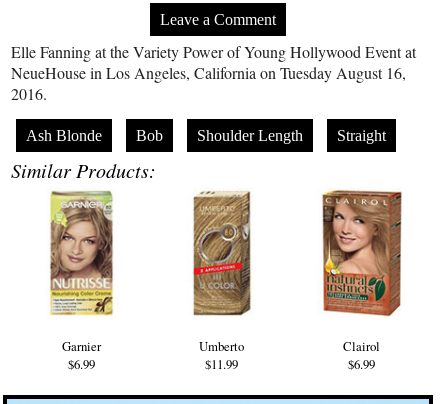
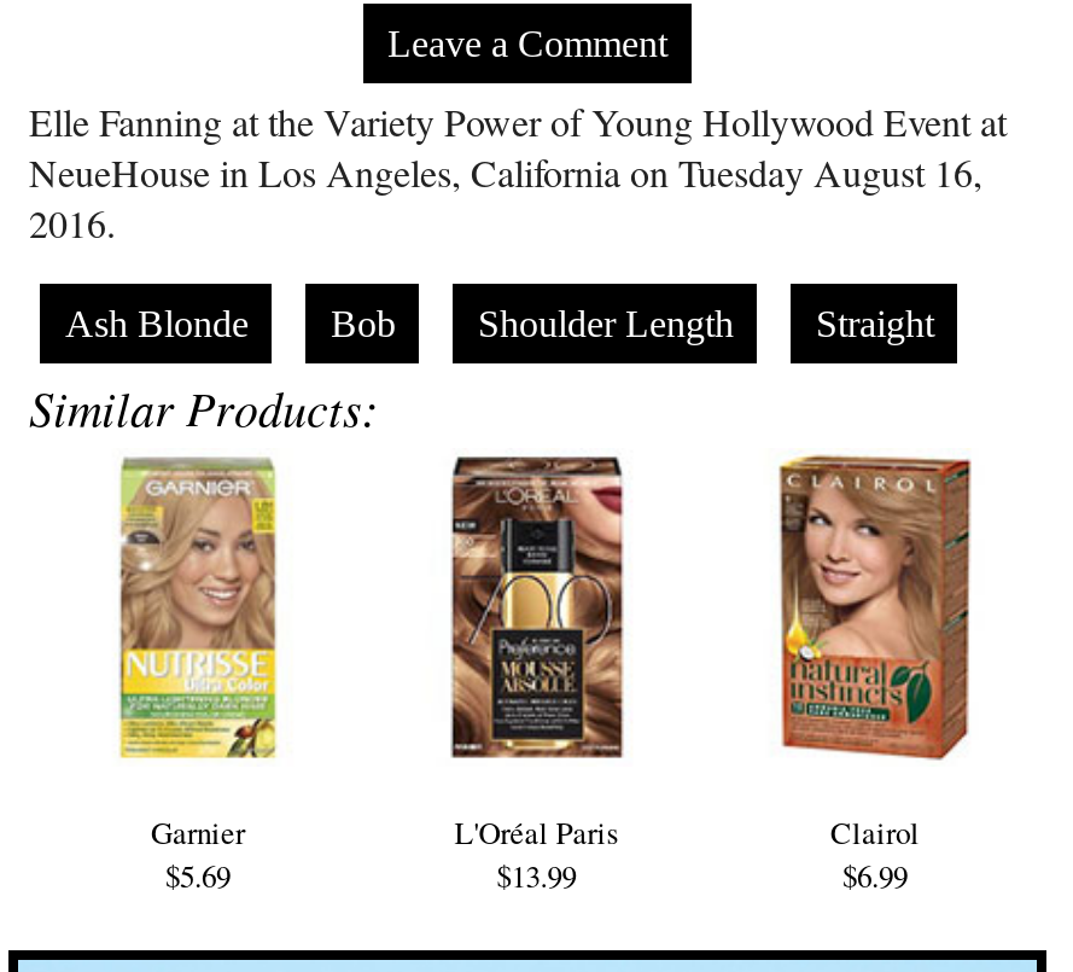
[50,193,114,315] [image] -> [119,467,279,757] [image]
[187,191,258,373] [image] | Umberto | $11.99 -> [450,455,626,897] [image] | L'Oréal Paris | $13.99
[68,355,95,373] $6.99 -> [165,854,231,897] $5.69

